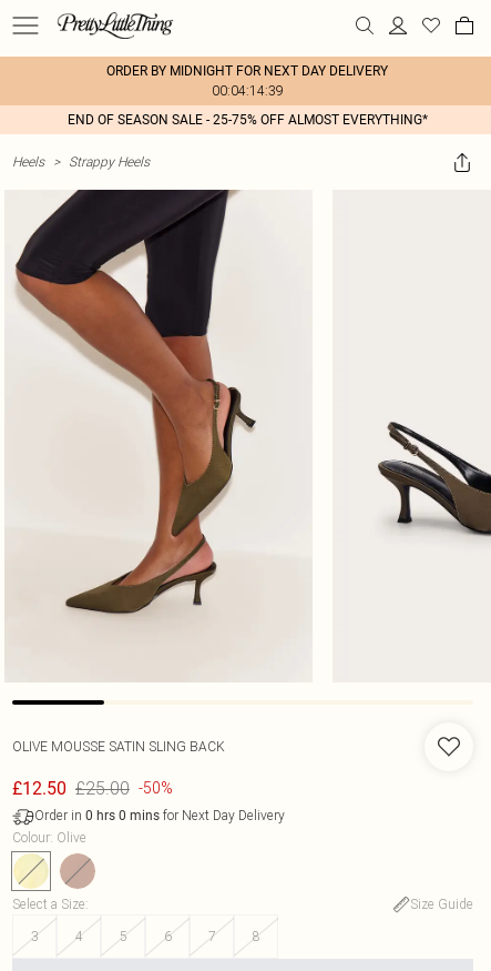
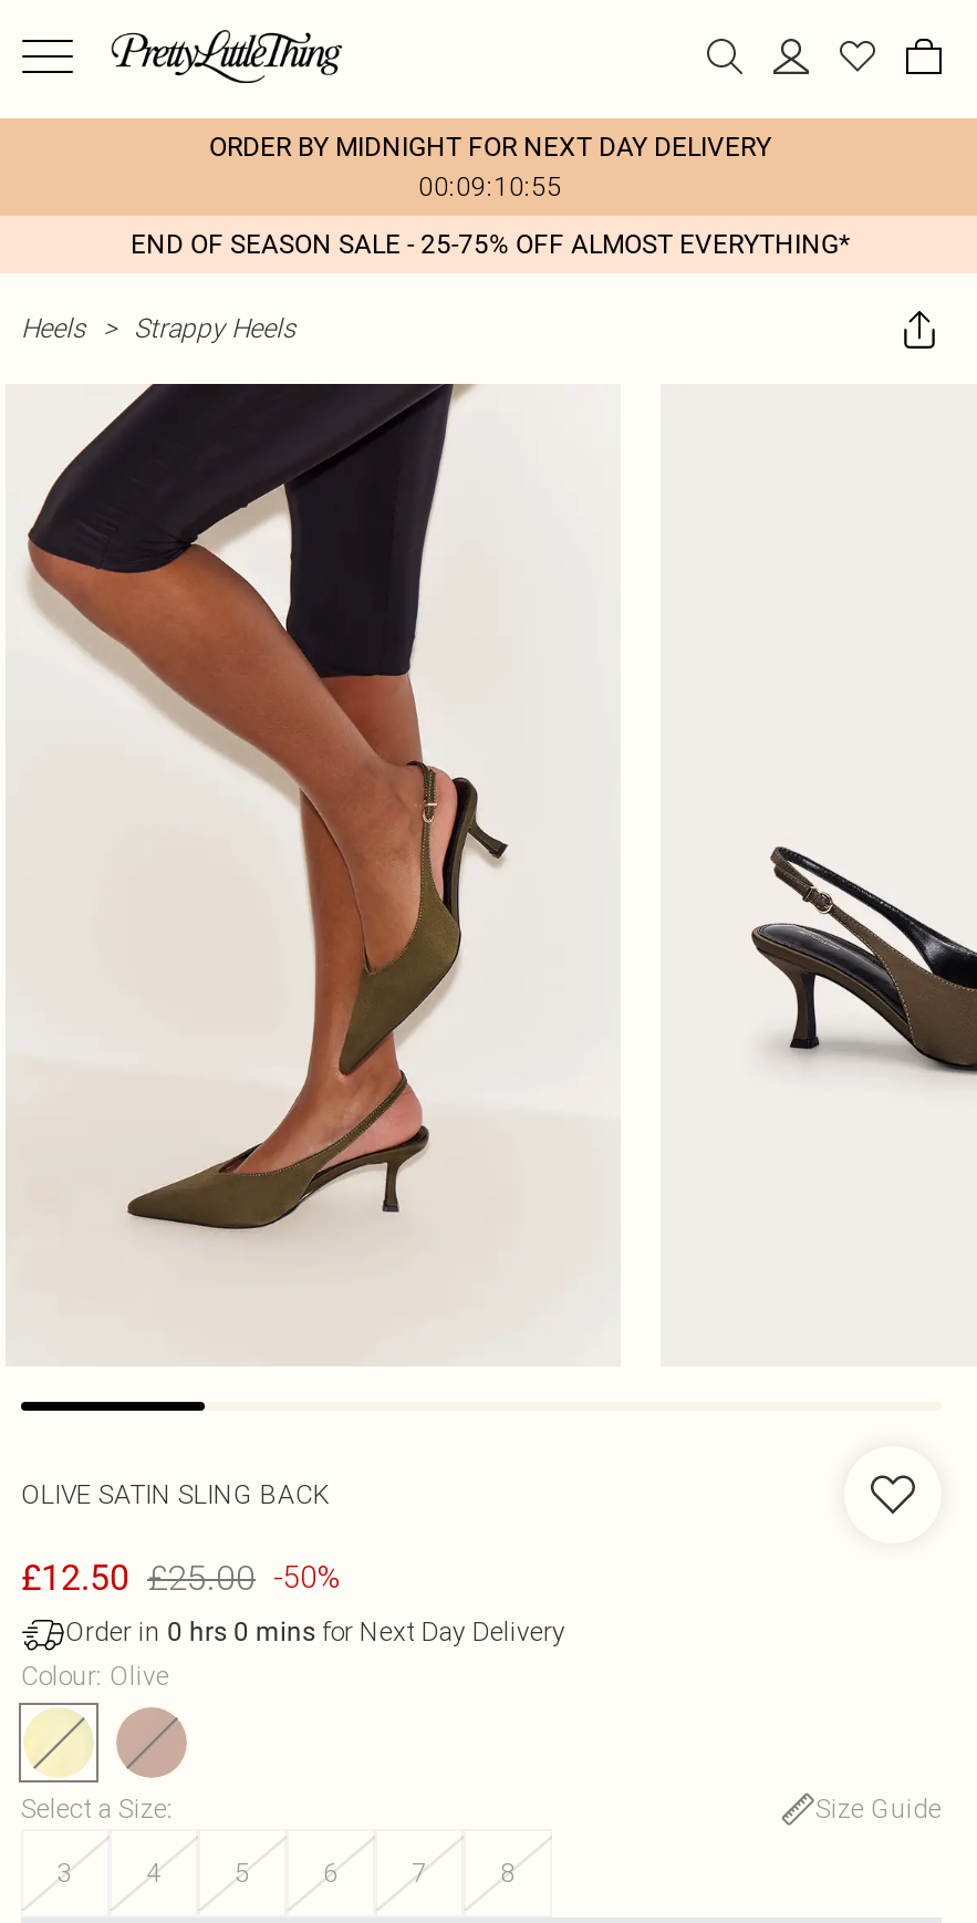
[211,82,283,99] 00:04:14:39 -> [418,169,562,202] 00:09:10:55
[12,738,225,755] OLIVE MOUSSE SATIN SLING BACK -> [21,1477,331,1510] OLIVE SATIN SLING BACK

